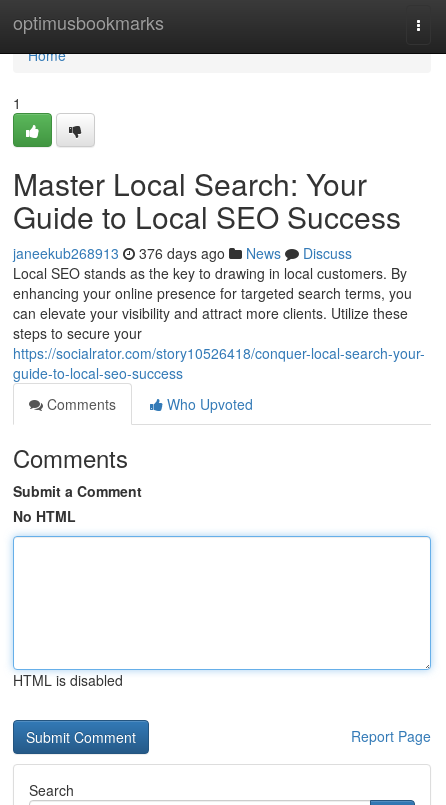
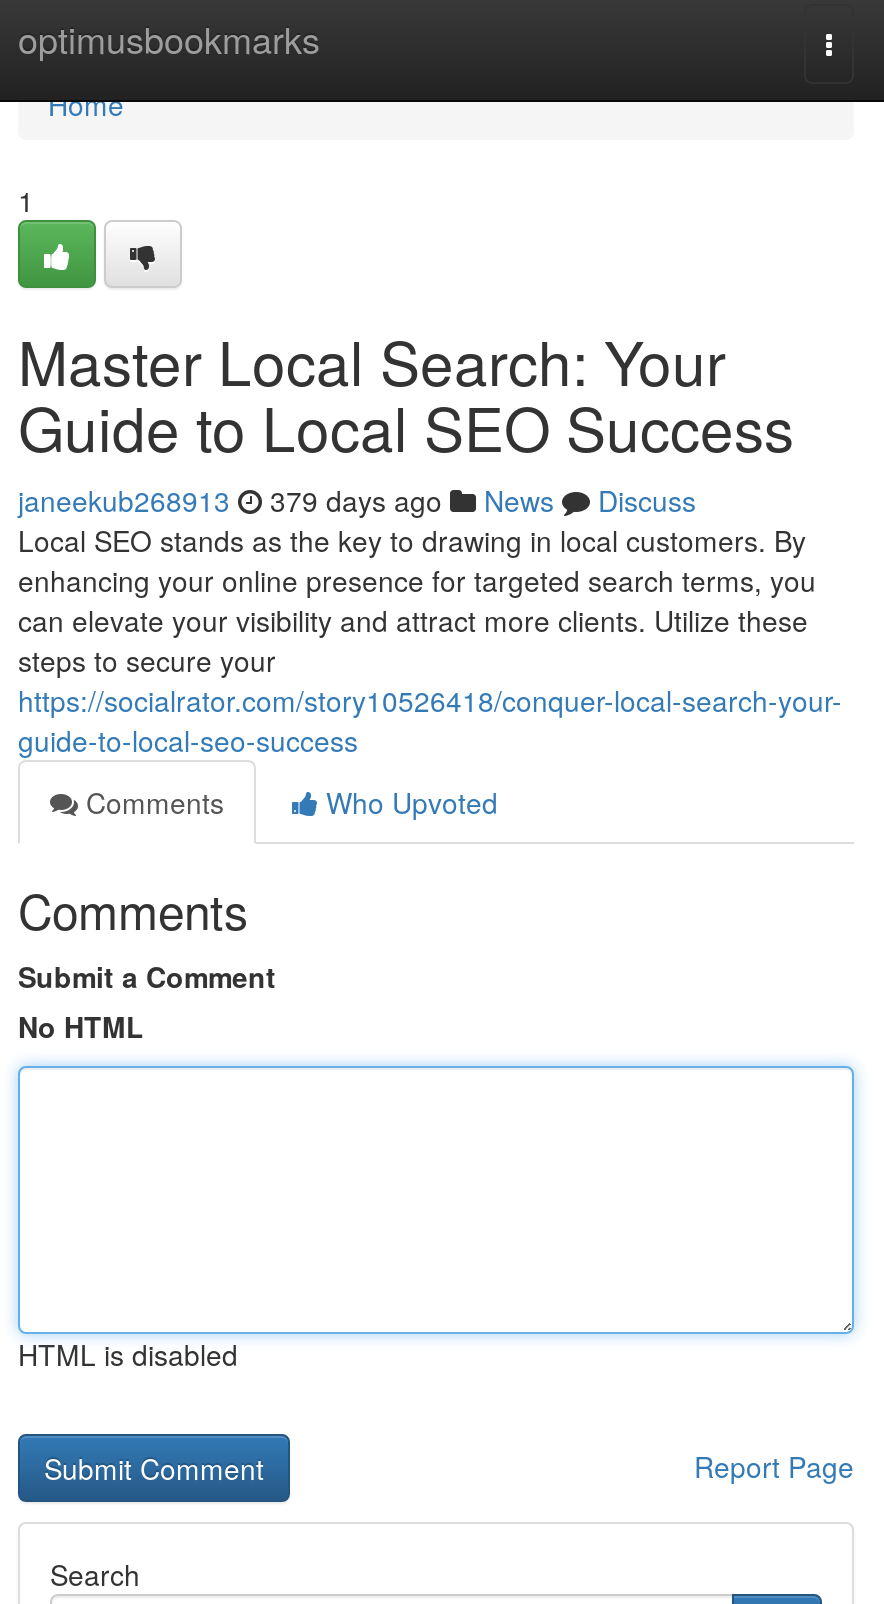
[13,243,352,263] janeekub268913 376 days ago News Discuss -> [18,480,696,520] janeekub268913 379 days ago News Discuss

